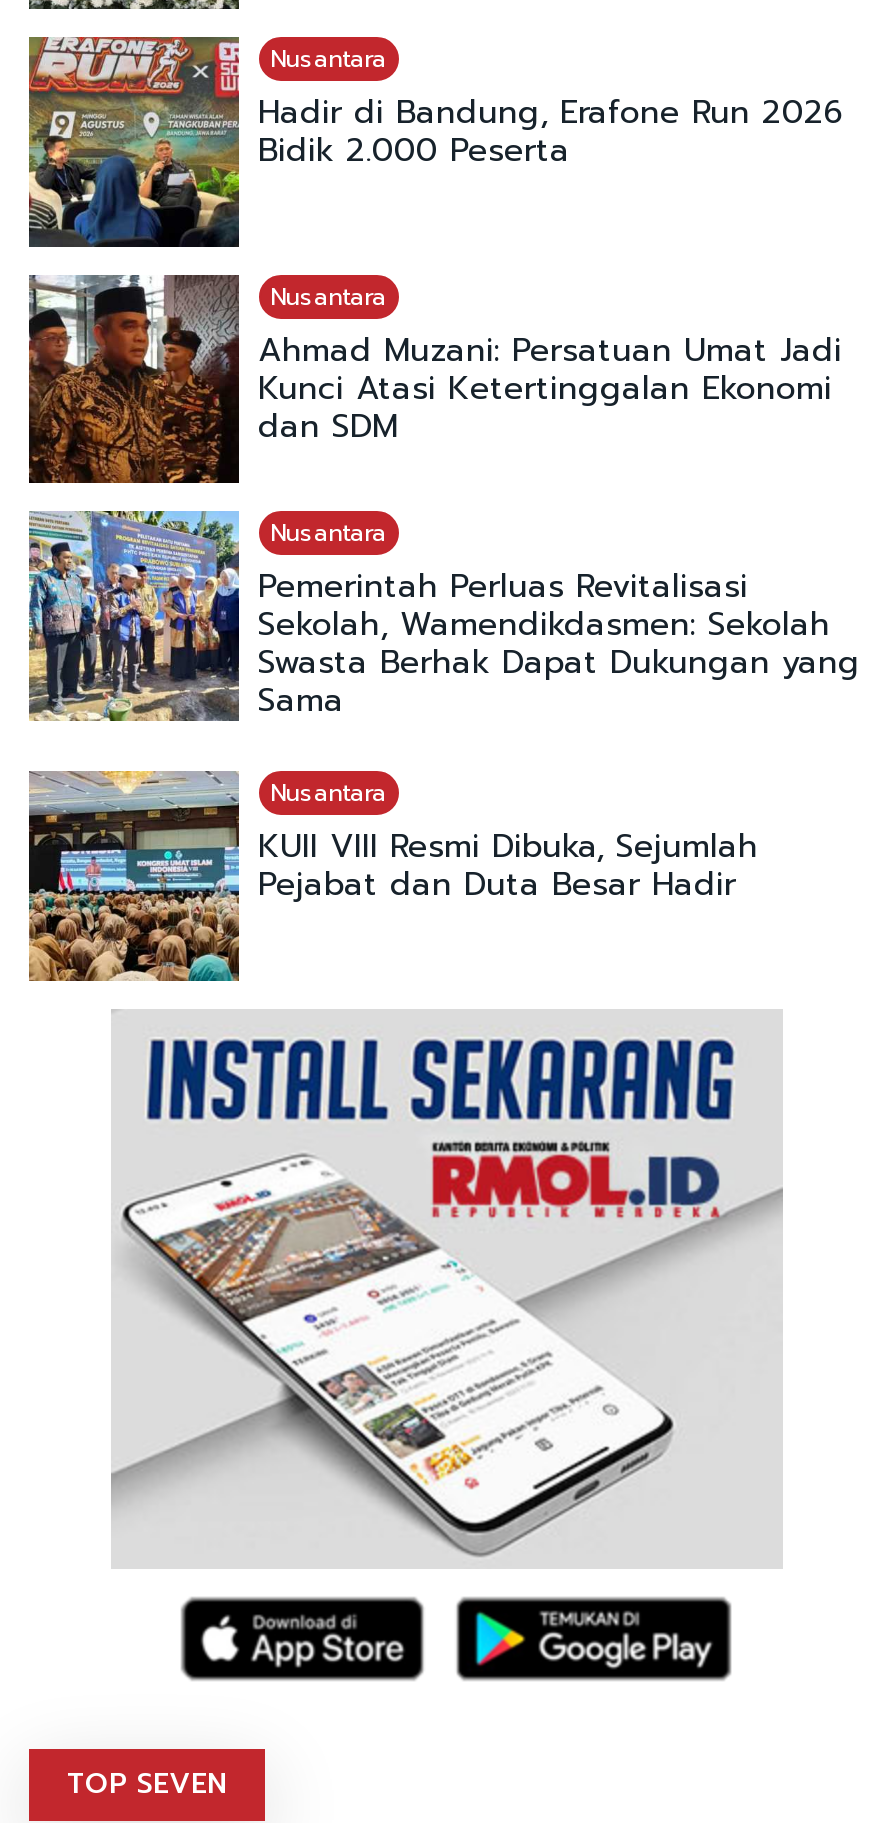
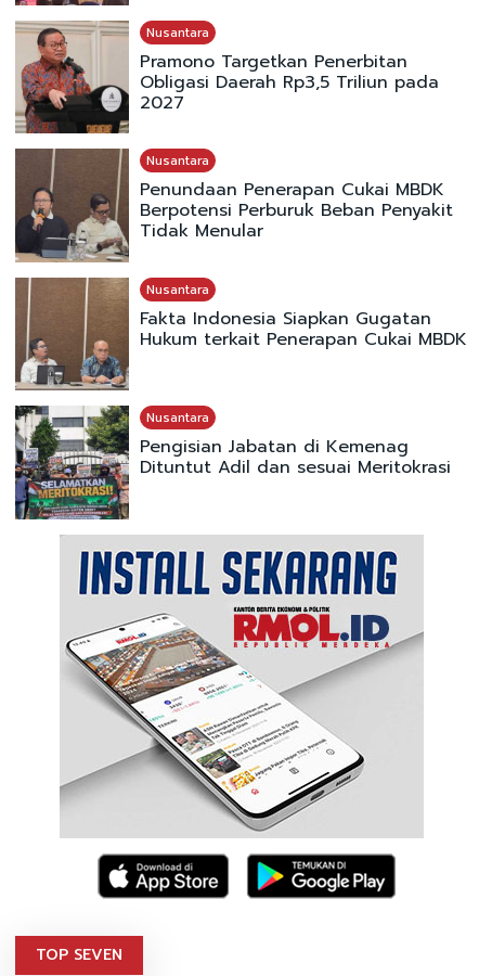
[29,36,844,248] [image] | Hadir di Bandung, Erafone Run 2026 | Bidik 2.000 Peserta -> [15,21,438,133] [image] | Pramono Targetkan Penerbitan | Obligasi Daerah Rp3,5 Triliun pada | 2027
[29,274,842,484] [image] | Ahmad Muzani: Persatuan Umat Jadi | Kunci Atasi Ketertinggalan Ekonomi | dan SDM -> [15,147,452,262] [image] | Penundaan Penerapan Cukai MBDK | Berpotensi Perburuk Beban Penyakit | Tidak Menular
[29,510,860,726] [image] | Pemerintah Perluas Revitalisasi | Sekolah, Wamendikdasmen: Sekolah | Swasta Berhak Dapat Dukungan yang | Sama -> [15,277,467,390] [image] | Fakta Indonesia Siapkan Gugatan | Hukum terkait Penerapan Cukai MBDK
[27,770,758,984] [image] | KUII VIII Resmi Dibuka, Sejumlah | Pejabat dan Duta Besar Hadir -> [14,406,450,521] [image] | Pengisian Jabatan di Kemenag | Dituntut Adil dan sesuai Meritokrasi

